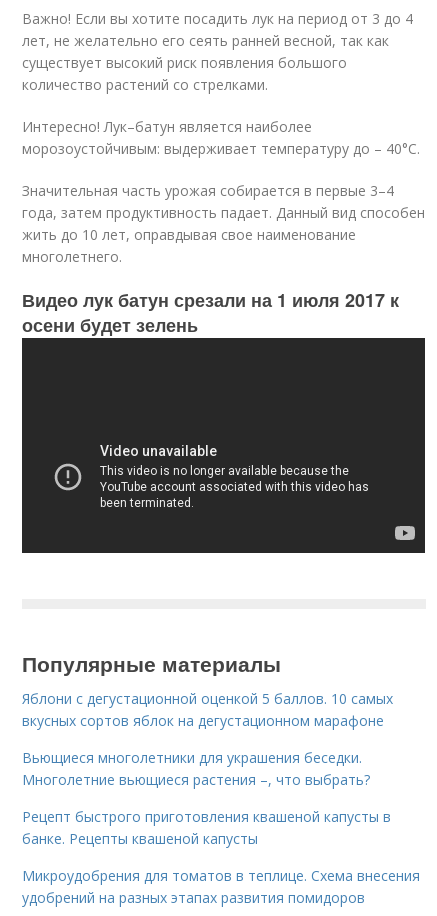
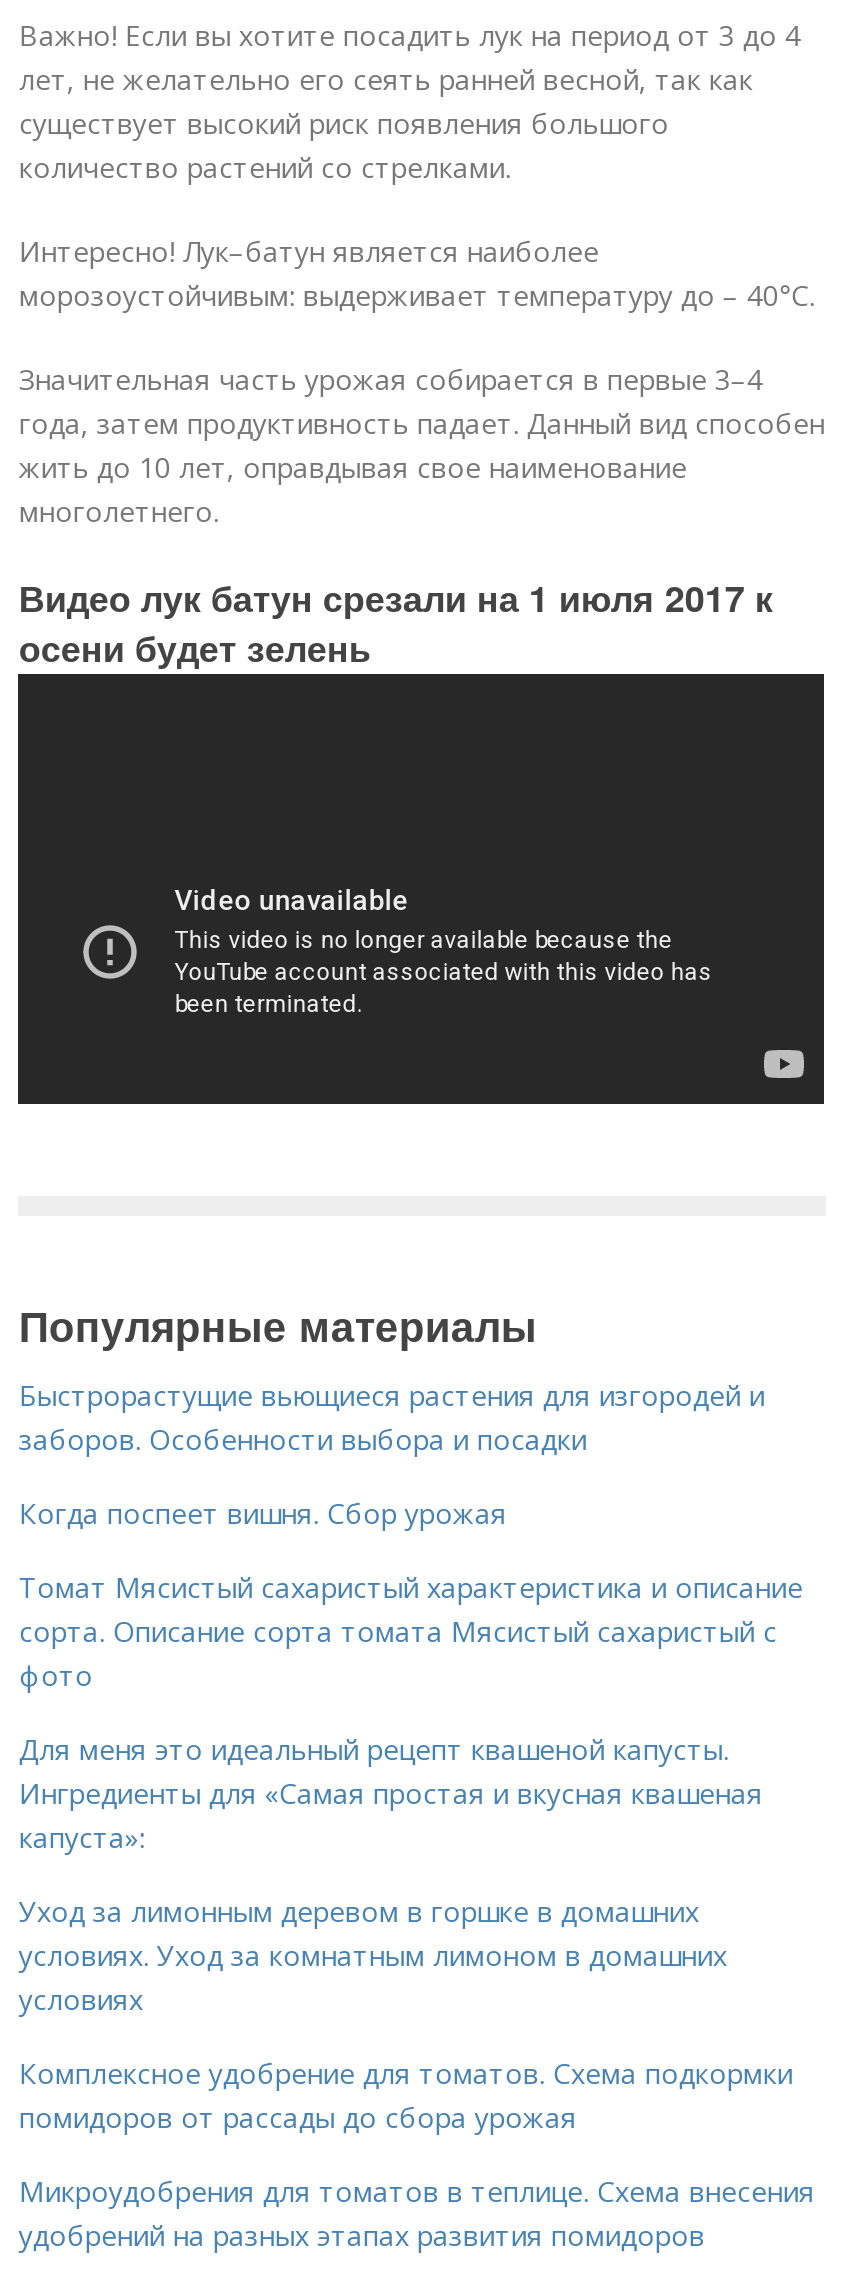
[22,689,393,848] Яблони с дегустационной оценкой 5 баллов. 10 самых | вкусных сортов яблок на дегустационном марафоне | Вьющиеся многолетники для украшения беседки. | Многолетние вьющиеся растения –, что выбрать? | Рецепт быстрого приготовления квашеной капусты в | банке. Рецепты квашеной капусты -> [19,1376,803,2136] Быстрорастущие вьющиеся растения для изгородей и | заборов. Особенности выбора и посадки | Когда поспеет вишня. Сбор урожая | Томат Мясистый сахаристый характеристика и описание | сорта. Описание сорта томата Мясистый сахаристый с | фото | Для меня это идеальный рецепт квашеной капусты. | Ингредиенты для «Самая простая и вкусная квашеная | капуста»: | Уход за лимонным деревом в горшке в домашних | условиях. Уход за комнатным лимоном в домашних | условиях | Комплексное удобрение для томатов. Схема подкормки | помидоров от рассады до сбора урожая

